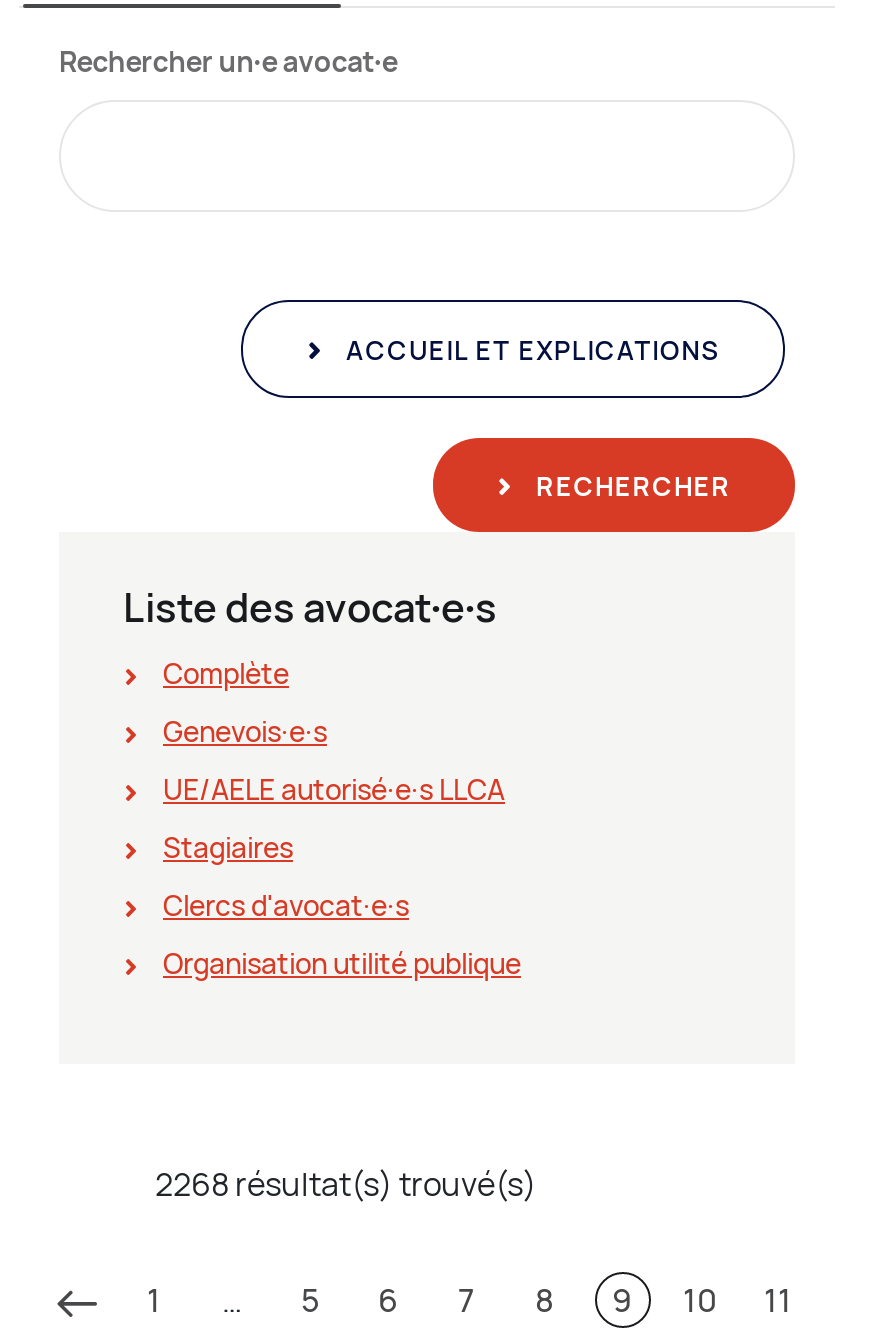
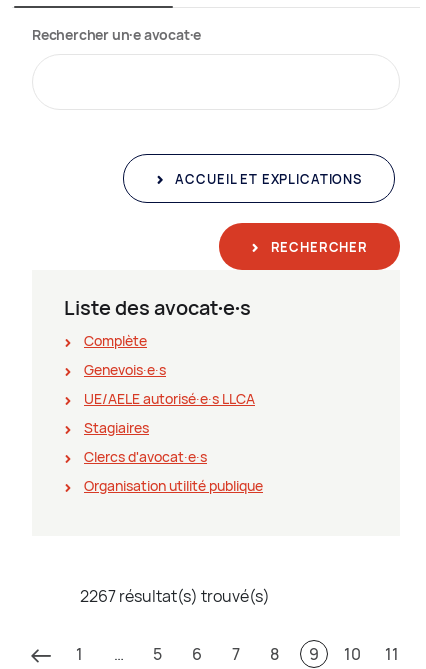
[155,1162,537,1206] 2268 résultat(s) trouvé(s) -> [80,585,270,607] 2267 résultat(s) trouvé(s)

